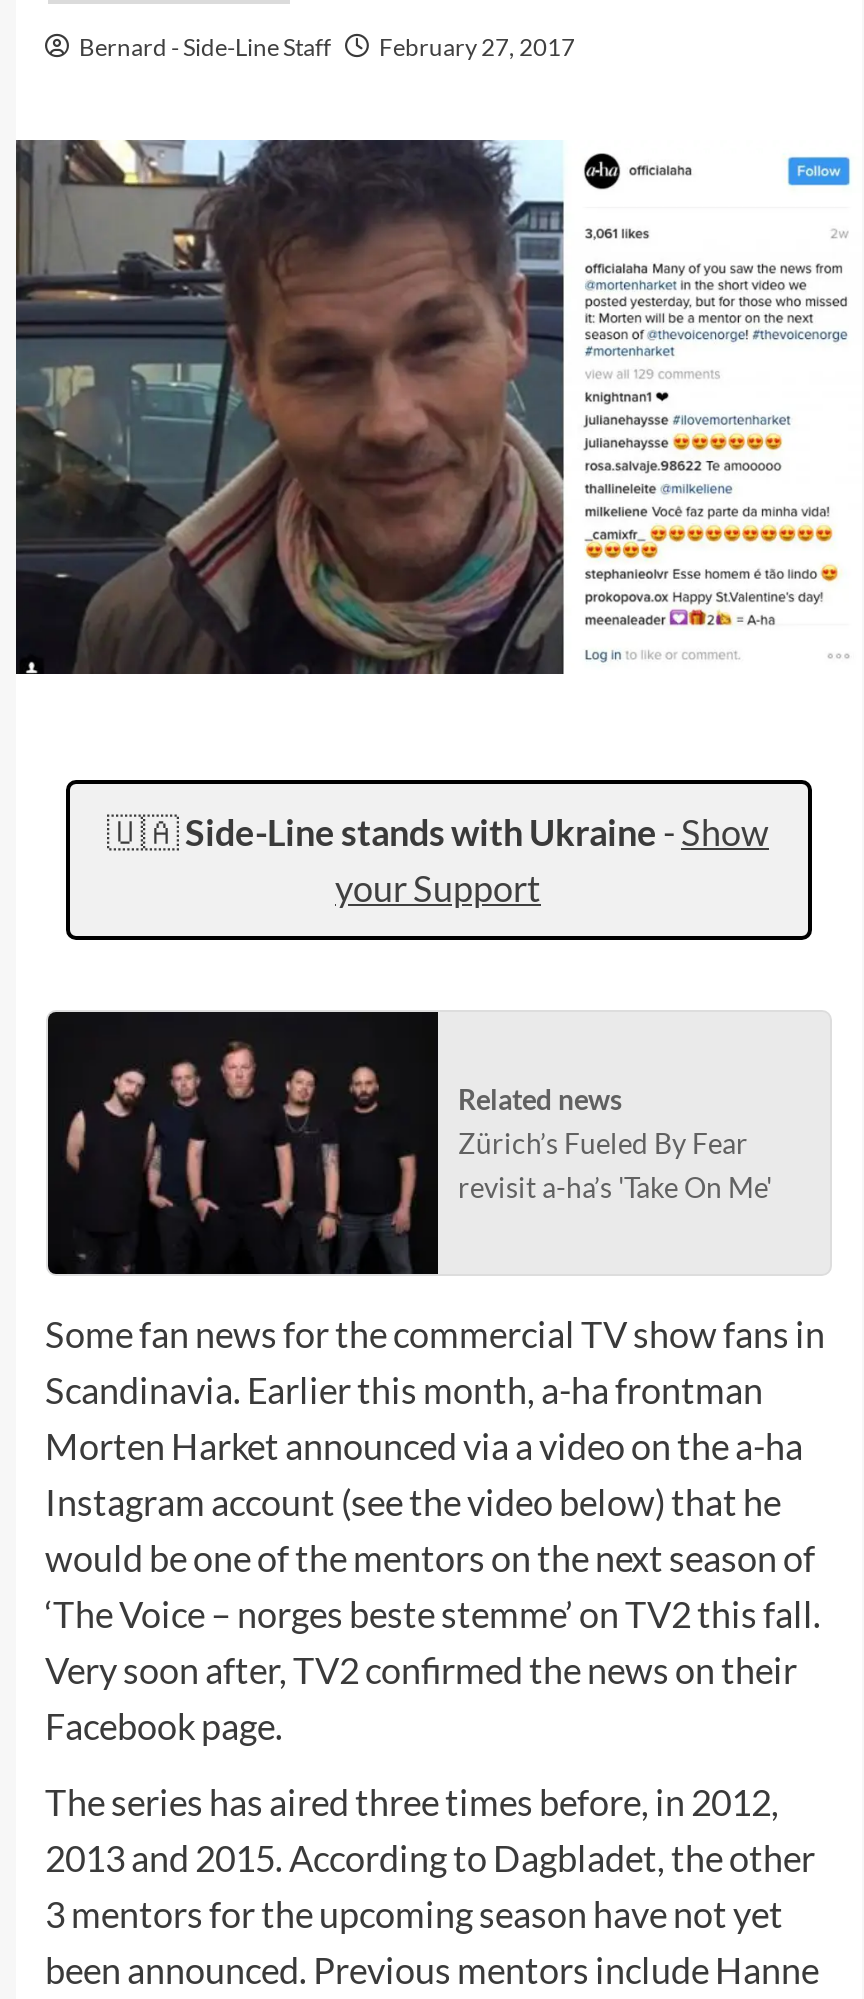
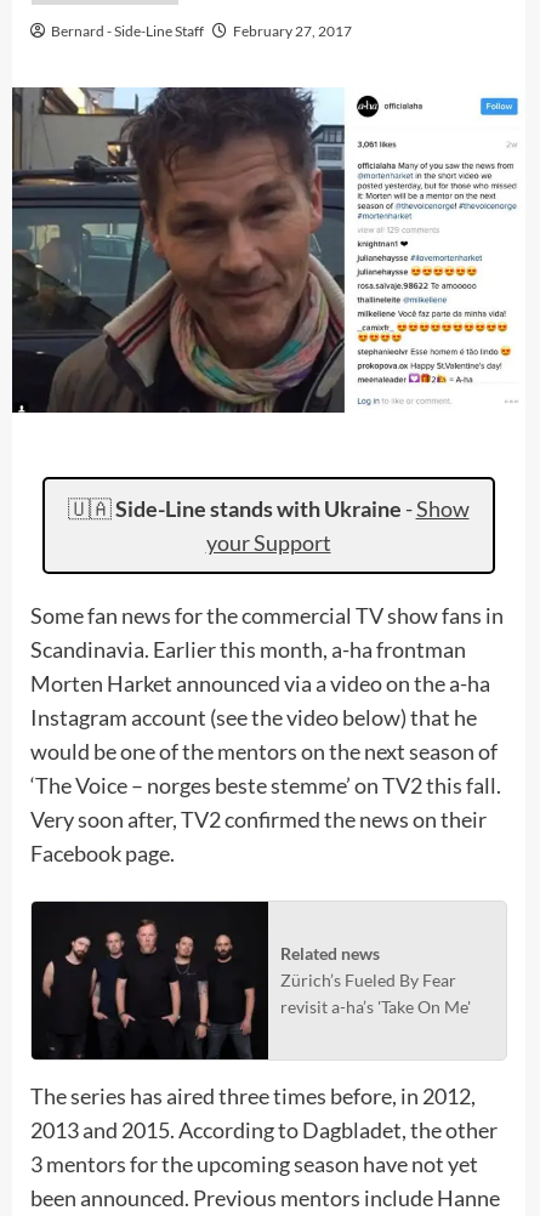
moved [46,1008,772,1276] -> [30,900,471,1061]: [image] | Related news | Zürich’s Fueled By Fear | revisit a-ha’s 'Take On Me'
moved [45,1312,825,1748] -> [30,602,503,866]: Some fan news for the commercial TV show fans in | Scandinavia. Earlier this month, a-ha frontman | Morten Harket announced via a video on the a-ha | Instagram account (see the video below) that he | would be one of the mentors on the next season of | ‘The Voice – norges beste stemme’ on TV2 this fall. | Very soon after, TV2 confirmed the news on their | Facebook page.

